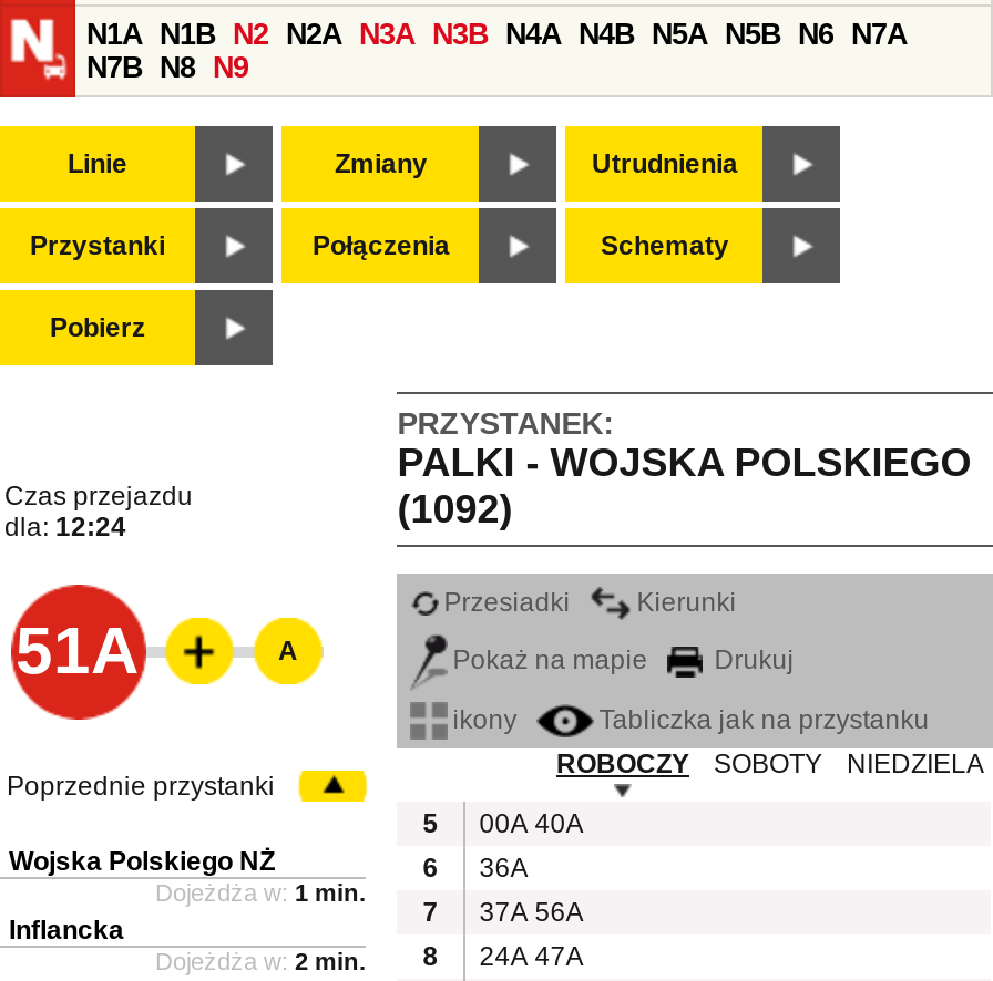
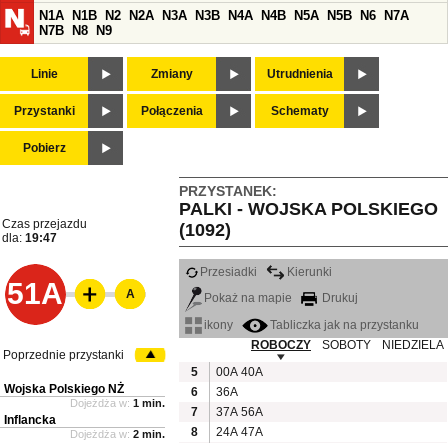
[4,512,126,543] dla: 12:24 -> [2,231,57,245] dla: 19:47

